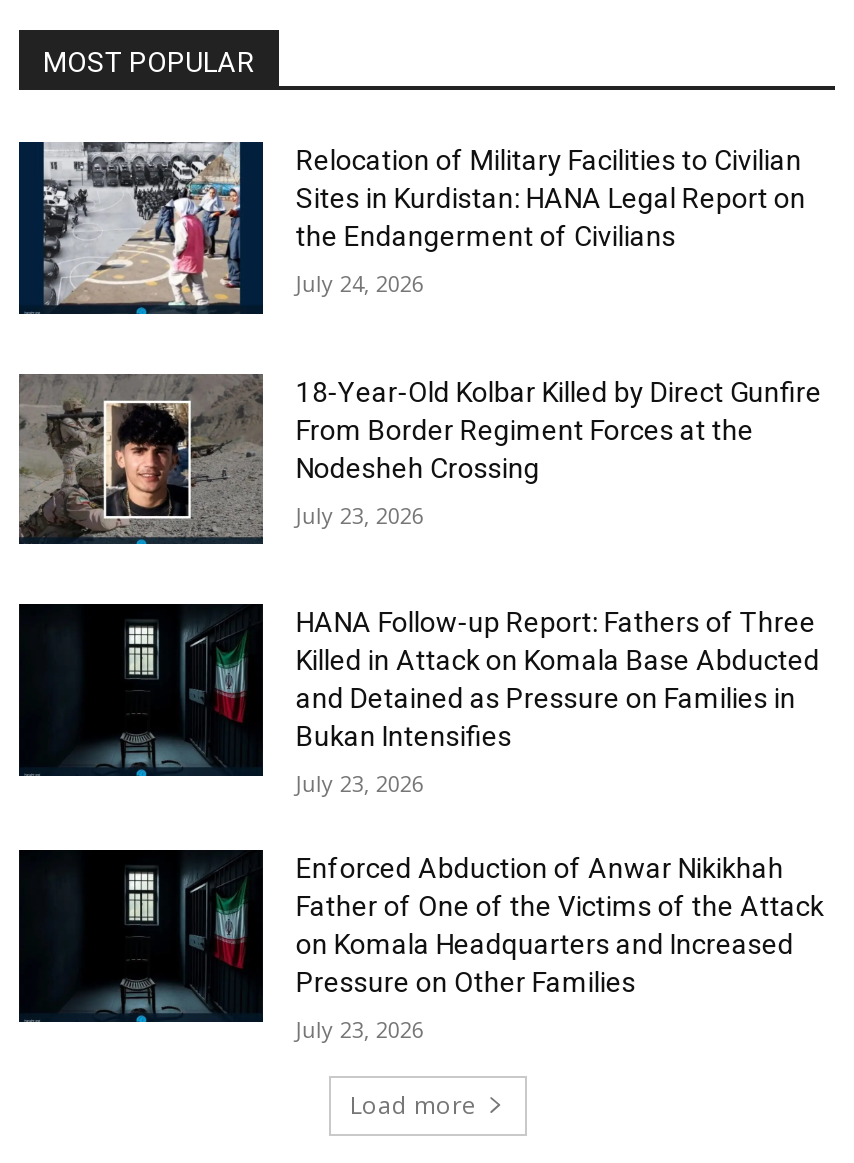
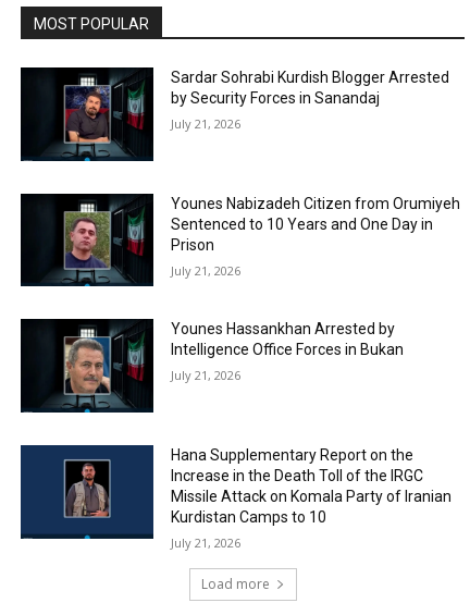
[19,140,806,314] [image] | Relocation of Military Facilities to Civilian | Sites in Kurdistan: HANA Legal Report on | the Endangerment of Civilians -> [21,67,450,161] [image] | Sardar Sohrabi Kurdish Blogger Arrested | by Security Forces in Sanandaj
[296,268,424,298] July 24, 2026 -> [171,115,241,132] July 21, 2026
[17,374,822,544] [image] | 18-Year-Old Kolbar Killed by Direct Gunfire | From Border Regiment Forces at the | Nodesheh Crossing -> [21,194,461,286] [image] | Younes Nabizadeh Citizen from Orumiyeh | Sentenced to 10 Years and One Day in | Prison
[296,499,424,529] July 23, 2026 -> [171,262,241,278] July 21, 2026
[296,606,820,752] HANA Follow-up Report: Fathers of Three | Killed in Attack on Komala Base Abducted | and Detained as Pressure on Families in | Bukan Intensifies -> [171,320,404,358] Younes Hassankhan Arrested by | Intelligence Office Forces in Bukan
[99,644,183,744] [image] -> [63,329,111,395] [image]
[296,768,424,798] July 23, 2026 -> [171,367,241,383] July 21, 2026
[19,848,824,1022] [image] | Enforced Abduction of Anwar Nikikhah | Father of One of the Victims of the Attack | on Komala Headquarters and Increased | Pressure on Other Families -> [21,444,452,539] [image] | Hana Supplementary Report on the | Increase in the Death Toll of the IRGC | Missile Attack on Komala Party of Iranian | Kurdistan Camps to 10
[296,1014,424,1044] July 23, 2026 -> [171,534,241,551] July 21, 2026

